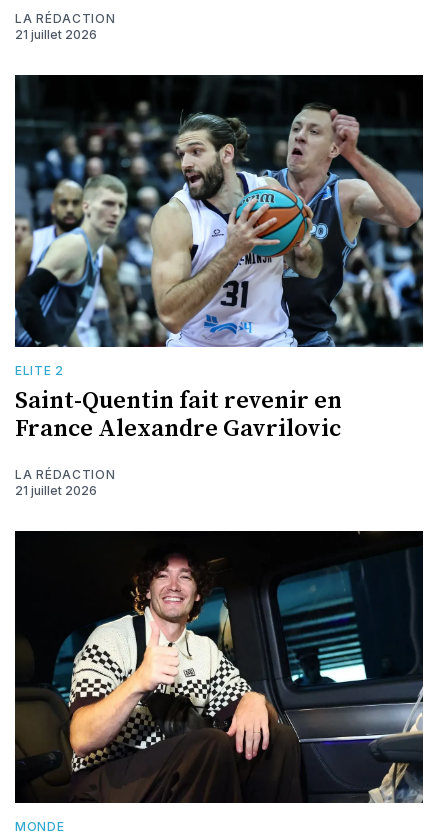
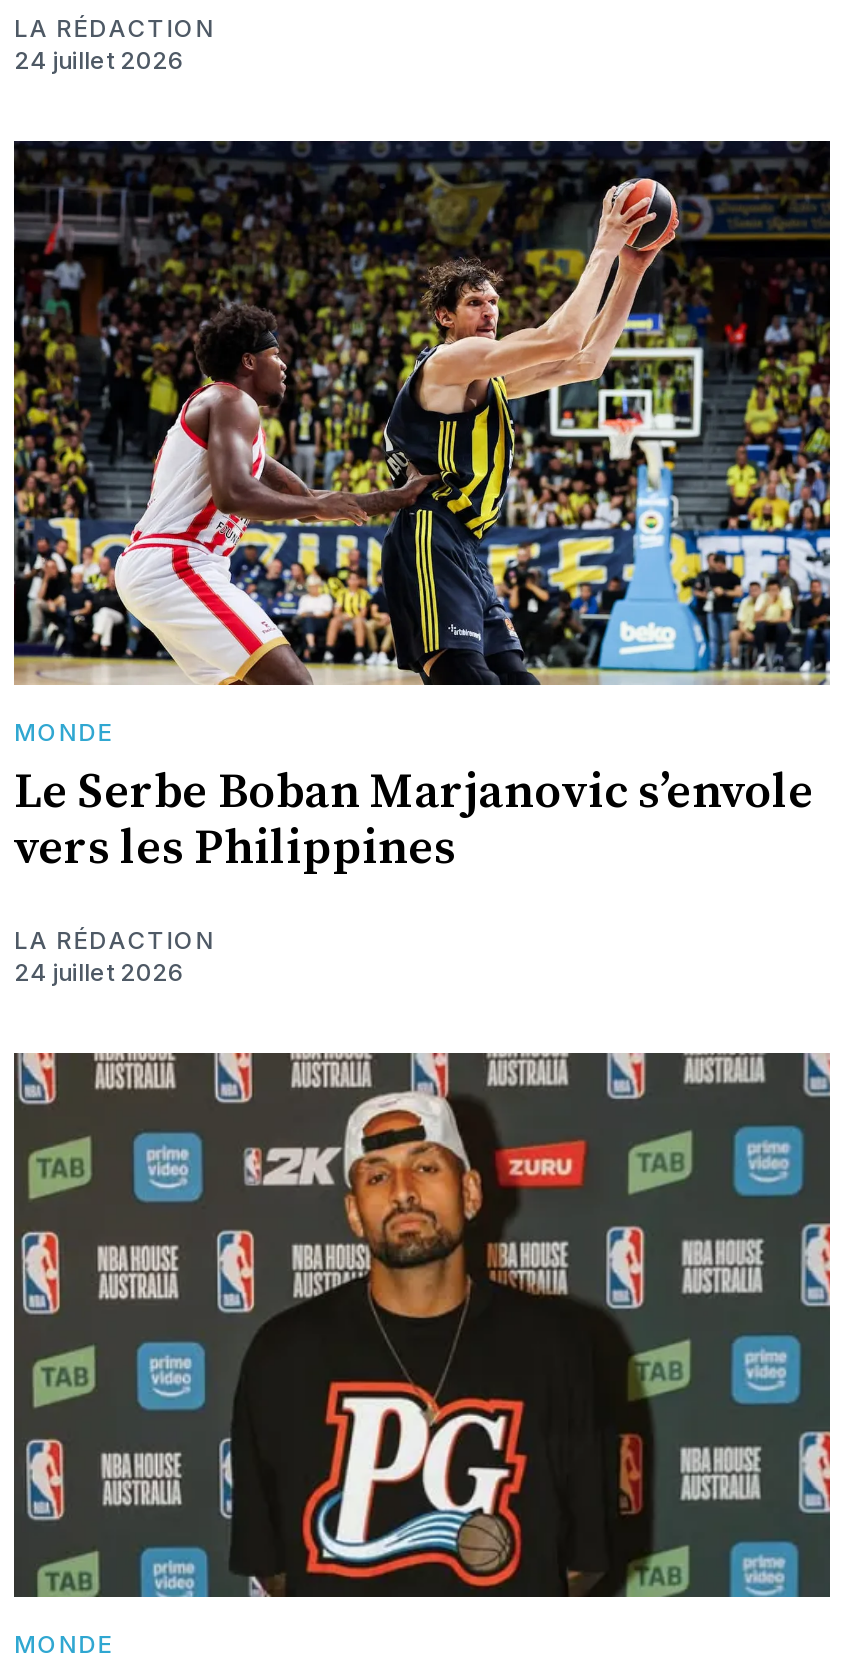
[15,27,97,42] 21 juillet 2026 -> [14,44,184,74] 24 juillet 2026
[14,75,424,444] [image] | ELITE 2 | Saint-Quentin fait revenir en | France Alexandre Gavrilovic -> [12,141,832,878] [image] | MONDE | Le Serbe Boban Marjanovic s’envole | vers les Philippines
[15,483,97,498] 21 juillet 2026 -> [14,956,184,986] 24 juillet 2026
[16,530,424,804] [image] -> [14,1051,832,1599] [image]

